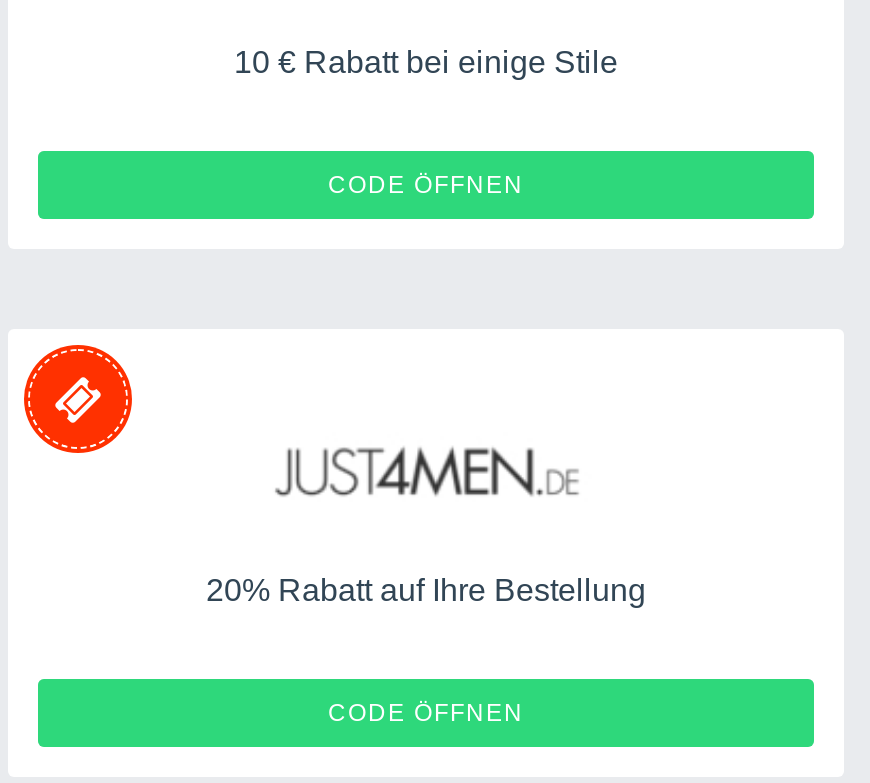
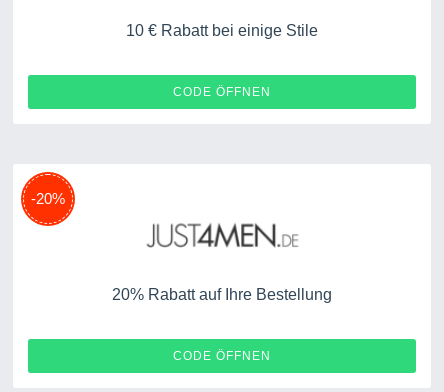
none -> [31,190,65,207] -20%

